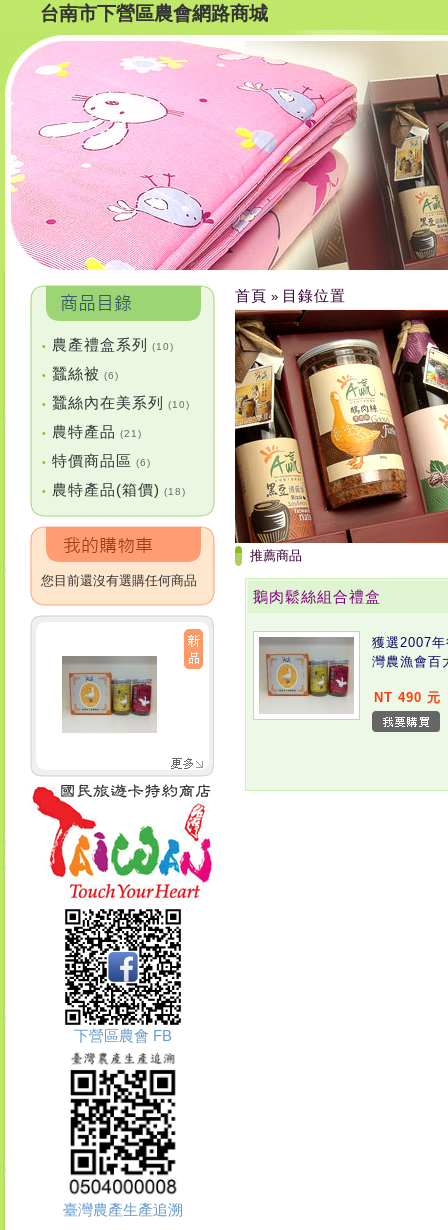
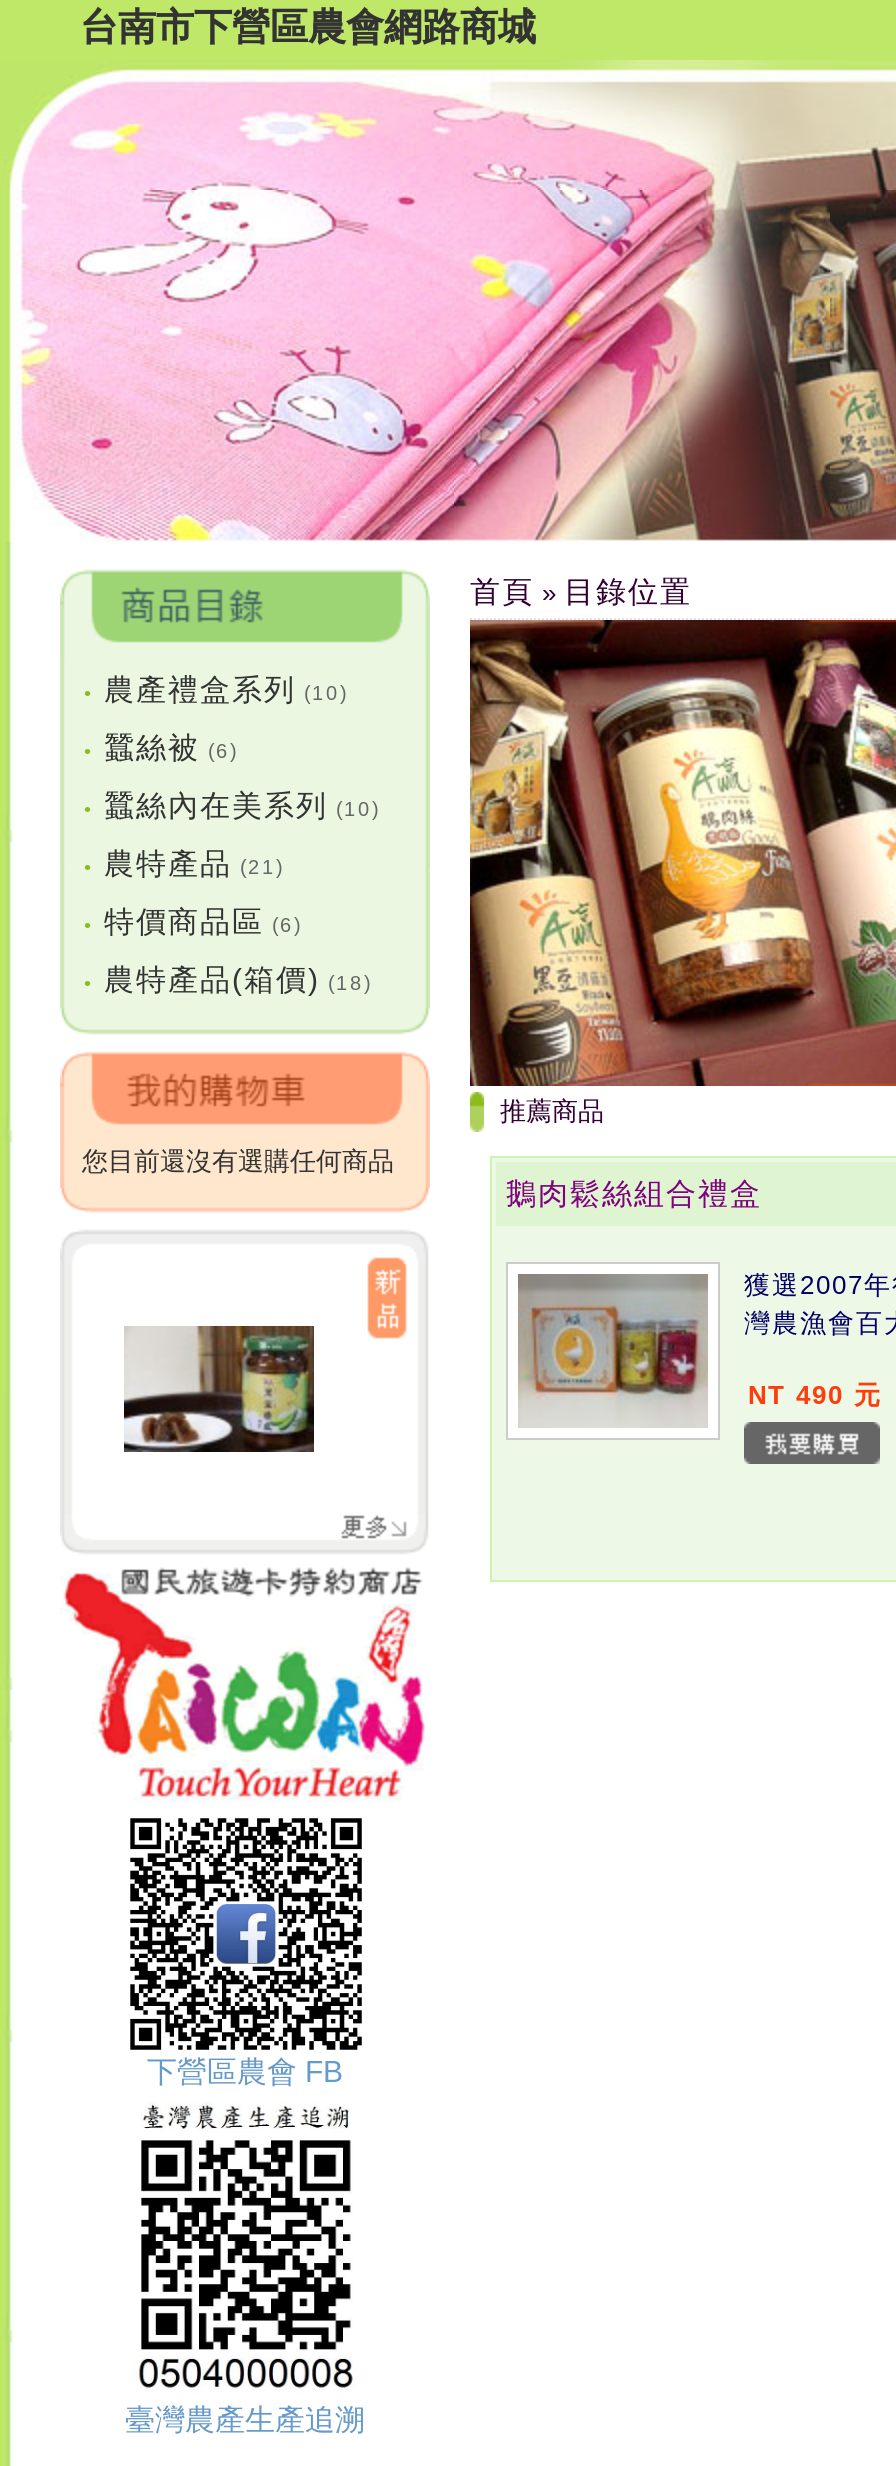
[61,655,158,733] [image] -> [122,1312,316,1464] [image]

